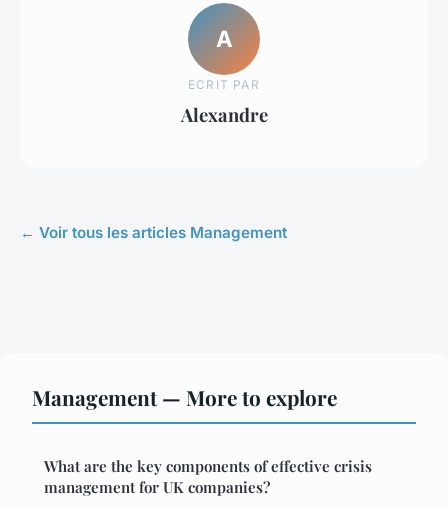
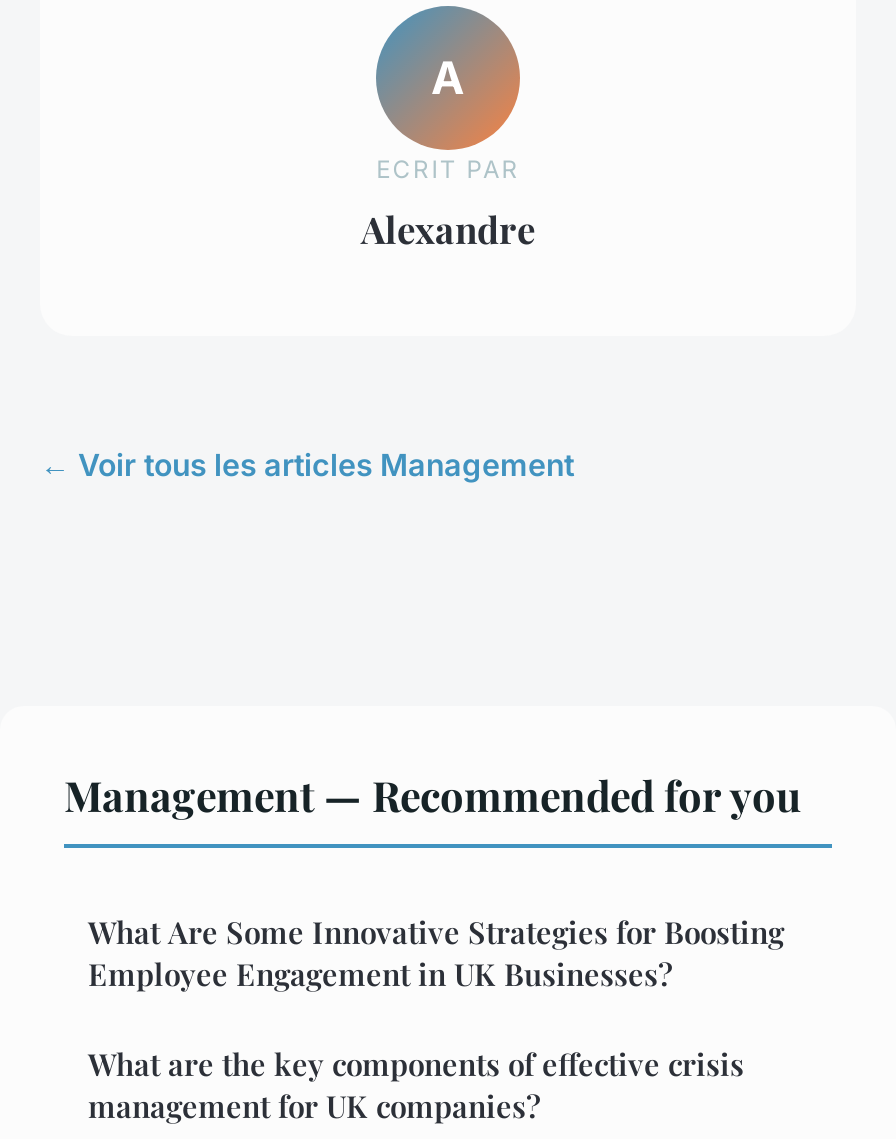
[32,383,337,411] Management — More to explore -> [64,766,802,994] Management — Recommended for you | What Are Some Innovative Strategies for Boosting | Employee Engagement in UK Businesses?

